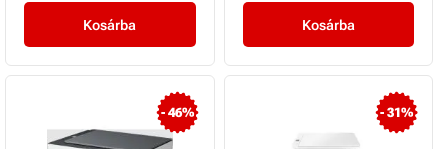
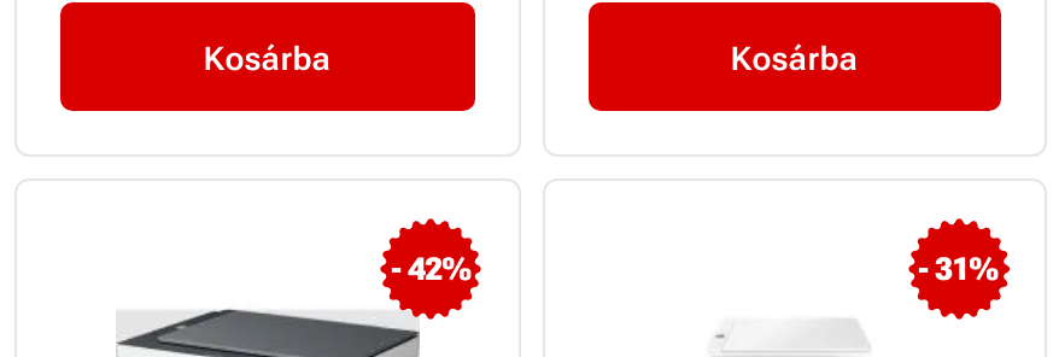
[161,105,194,120] - 46% -> [391,250,471,286] - 42%

